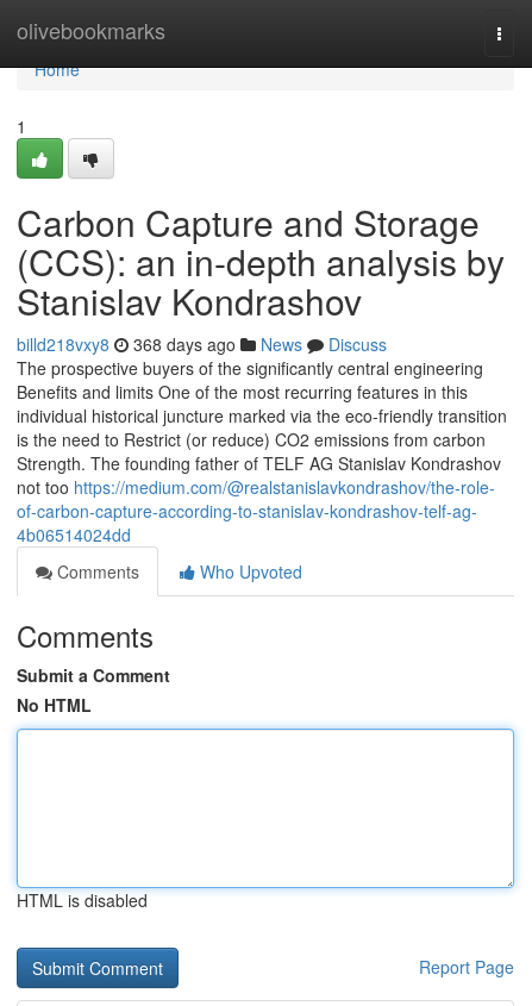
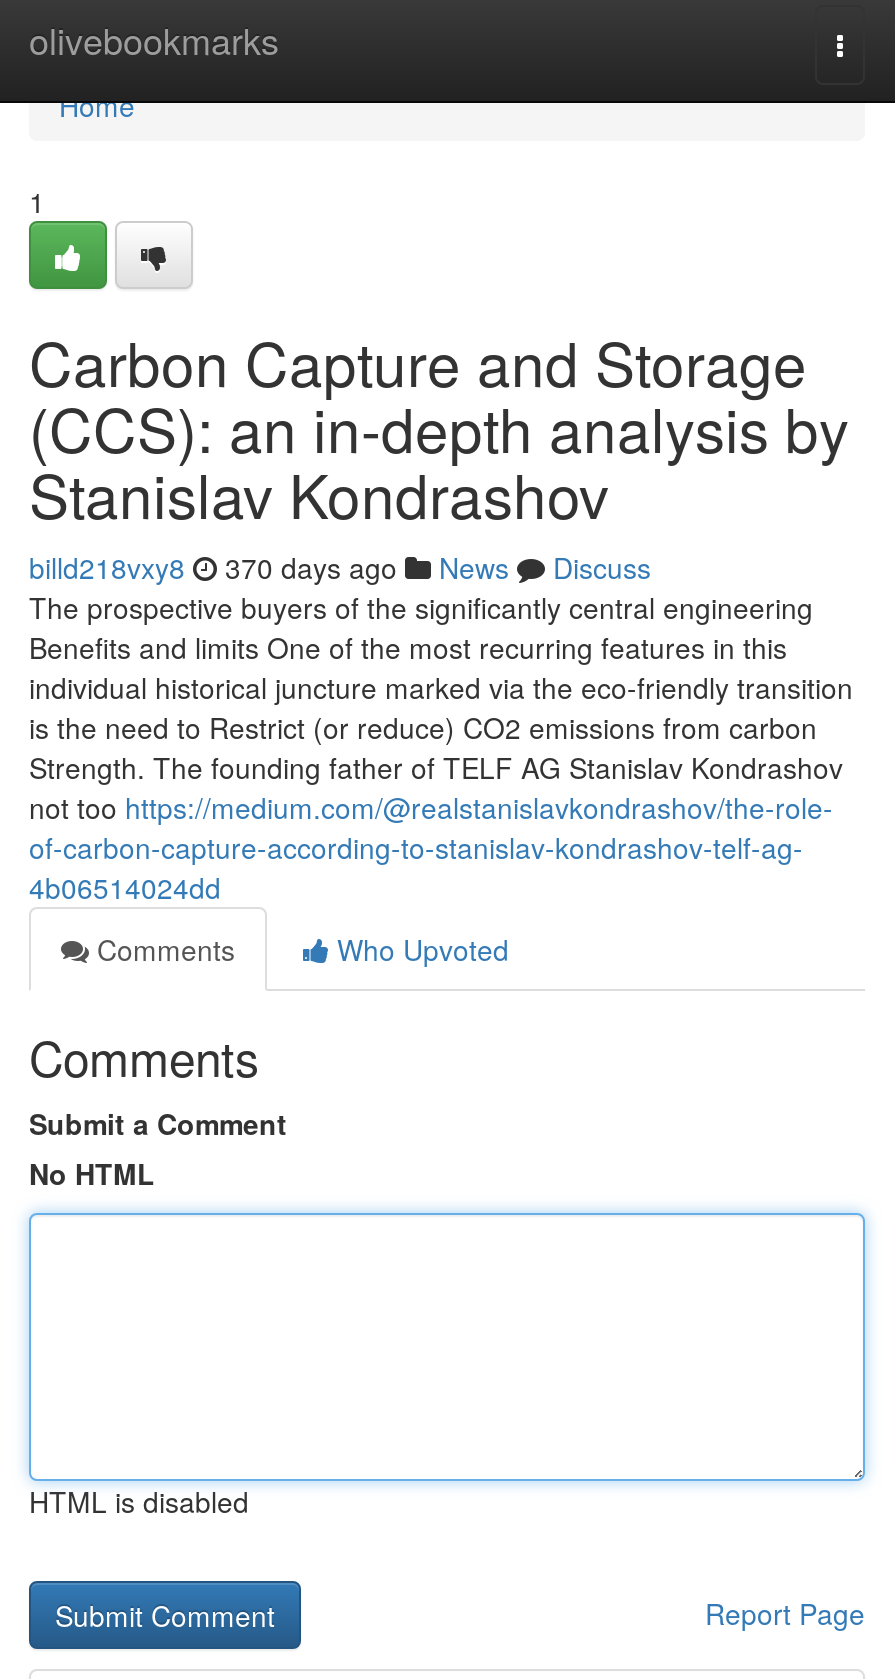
[17,332,387,356] billd218vxy8 368 days ago News Discuss -> [29,547,651,587] billd218vxy8 370 days ago News Discuss

